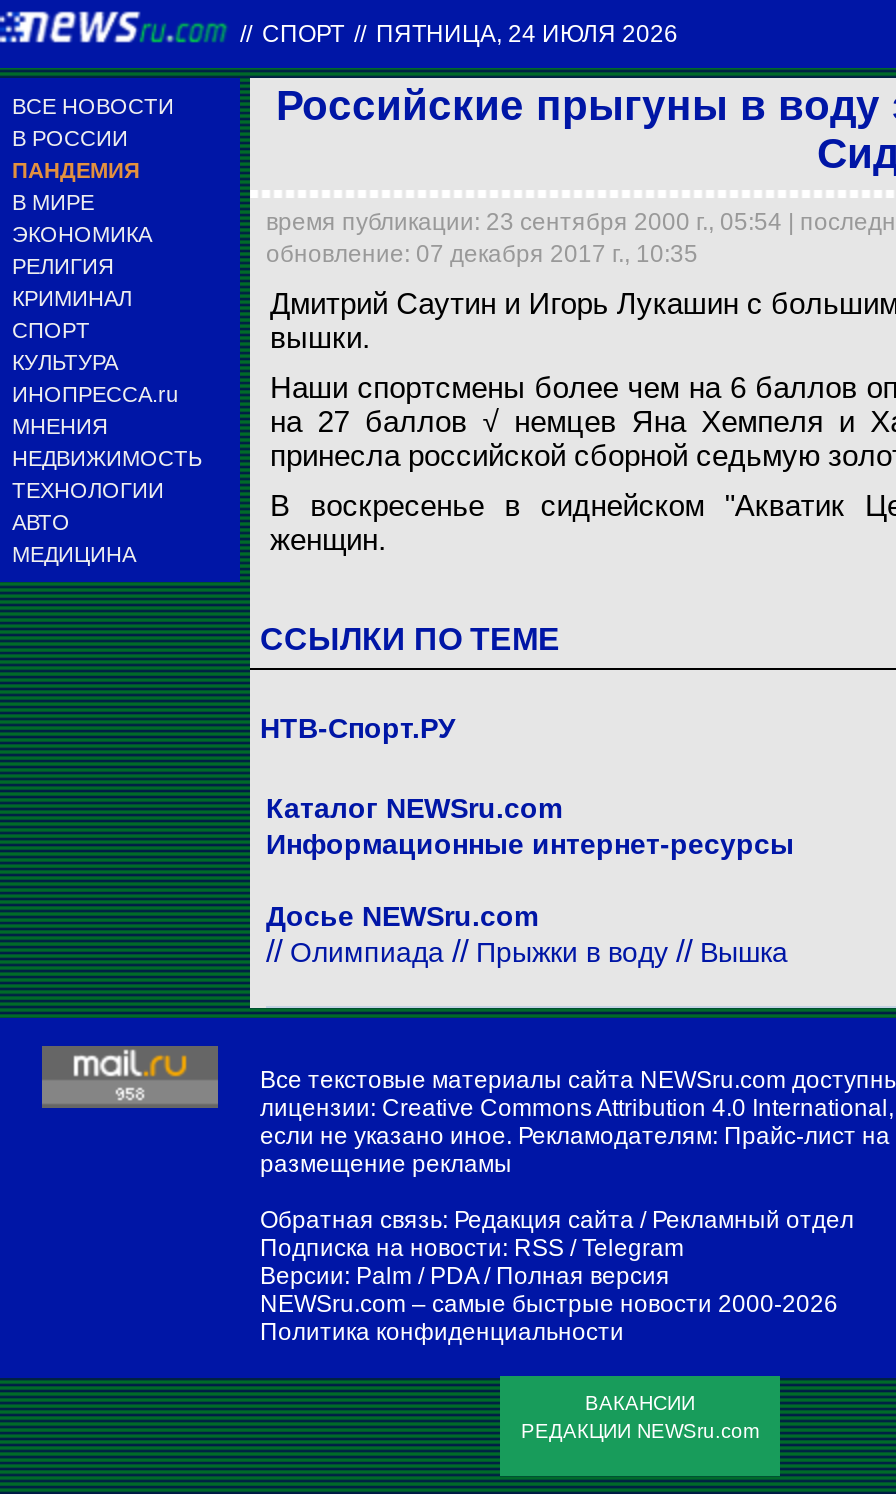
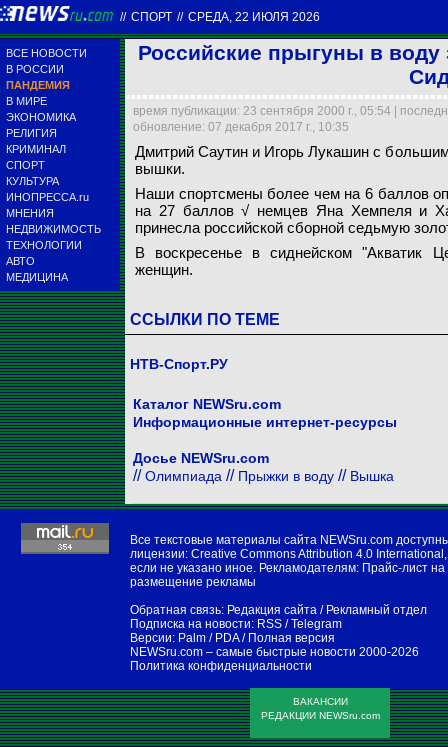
[240,19,678,47] // СПОРТ // ПЯТНИЦА, 24 ИЮЛЯ 2026 -> [120,9,320,23] // СПОРТ // СРЕДА, 22 ИЮЛЯ 2026

